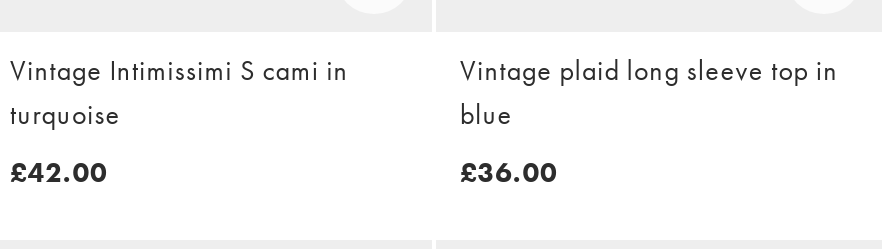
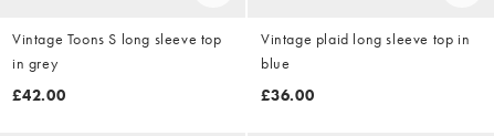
[10,51,349,131] Vintage Intimissimi S cami in | turquoise -> [12,28,222,73] Vintage Toons S long sleeve top | in grey

